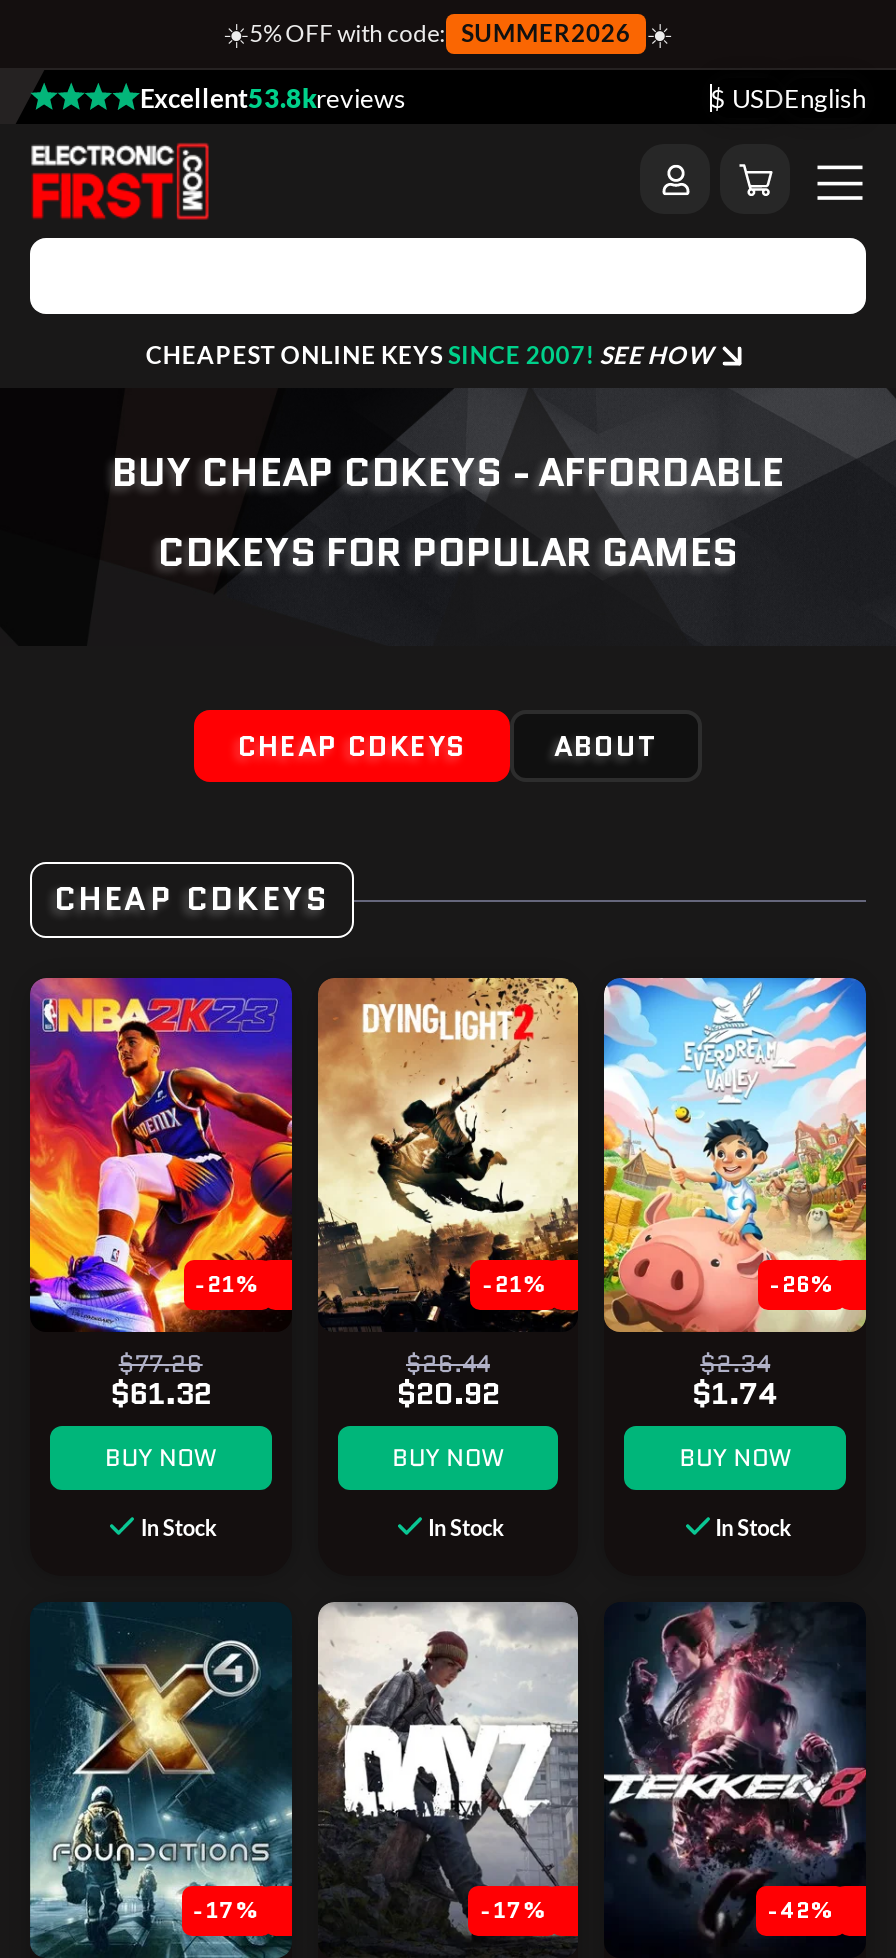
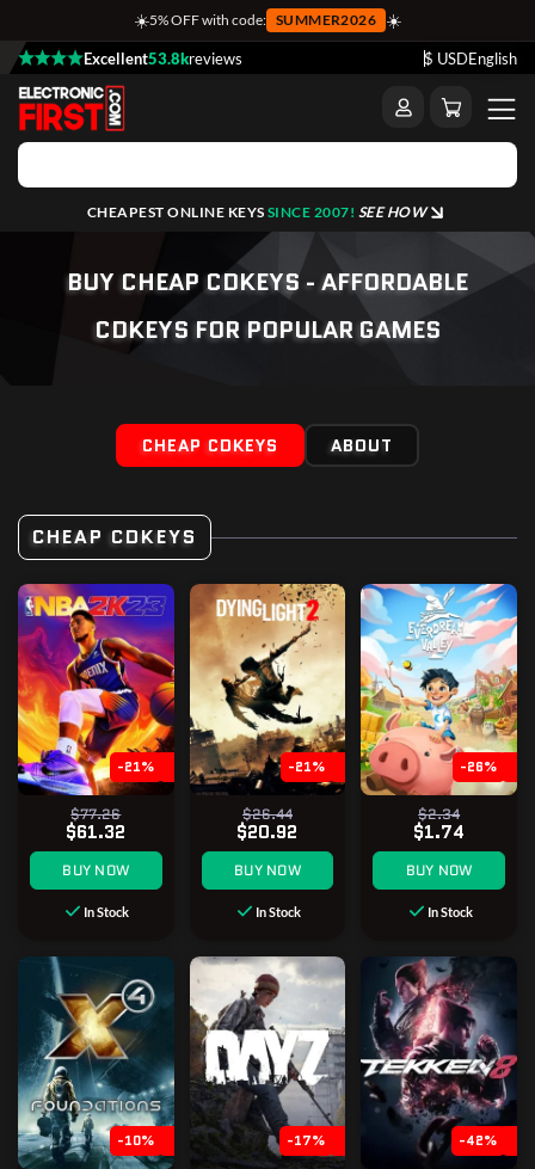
[193,1893,257,1925] -17% -> [117,1130,154,1149] -10%

